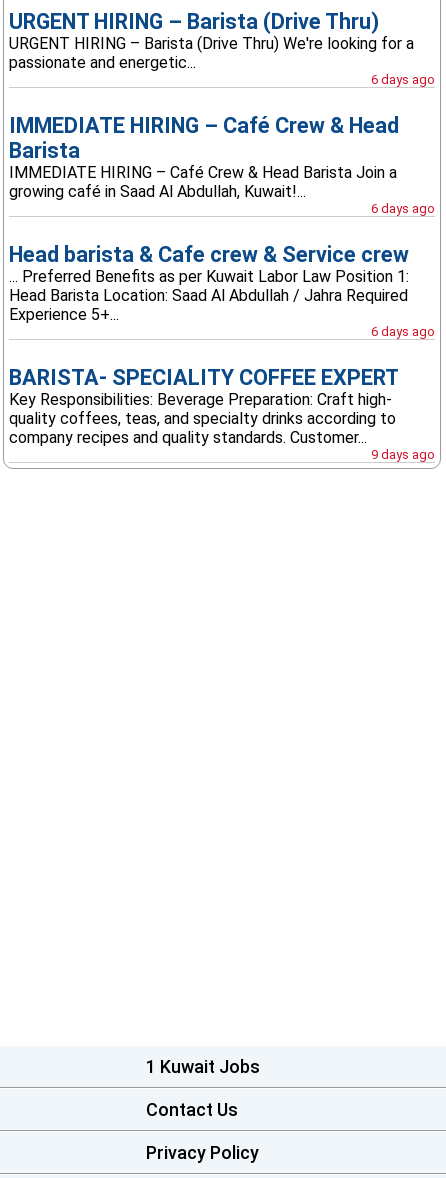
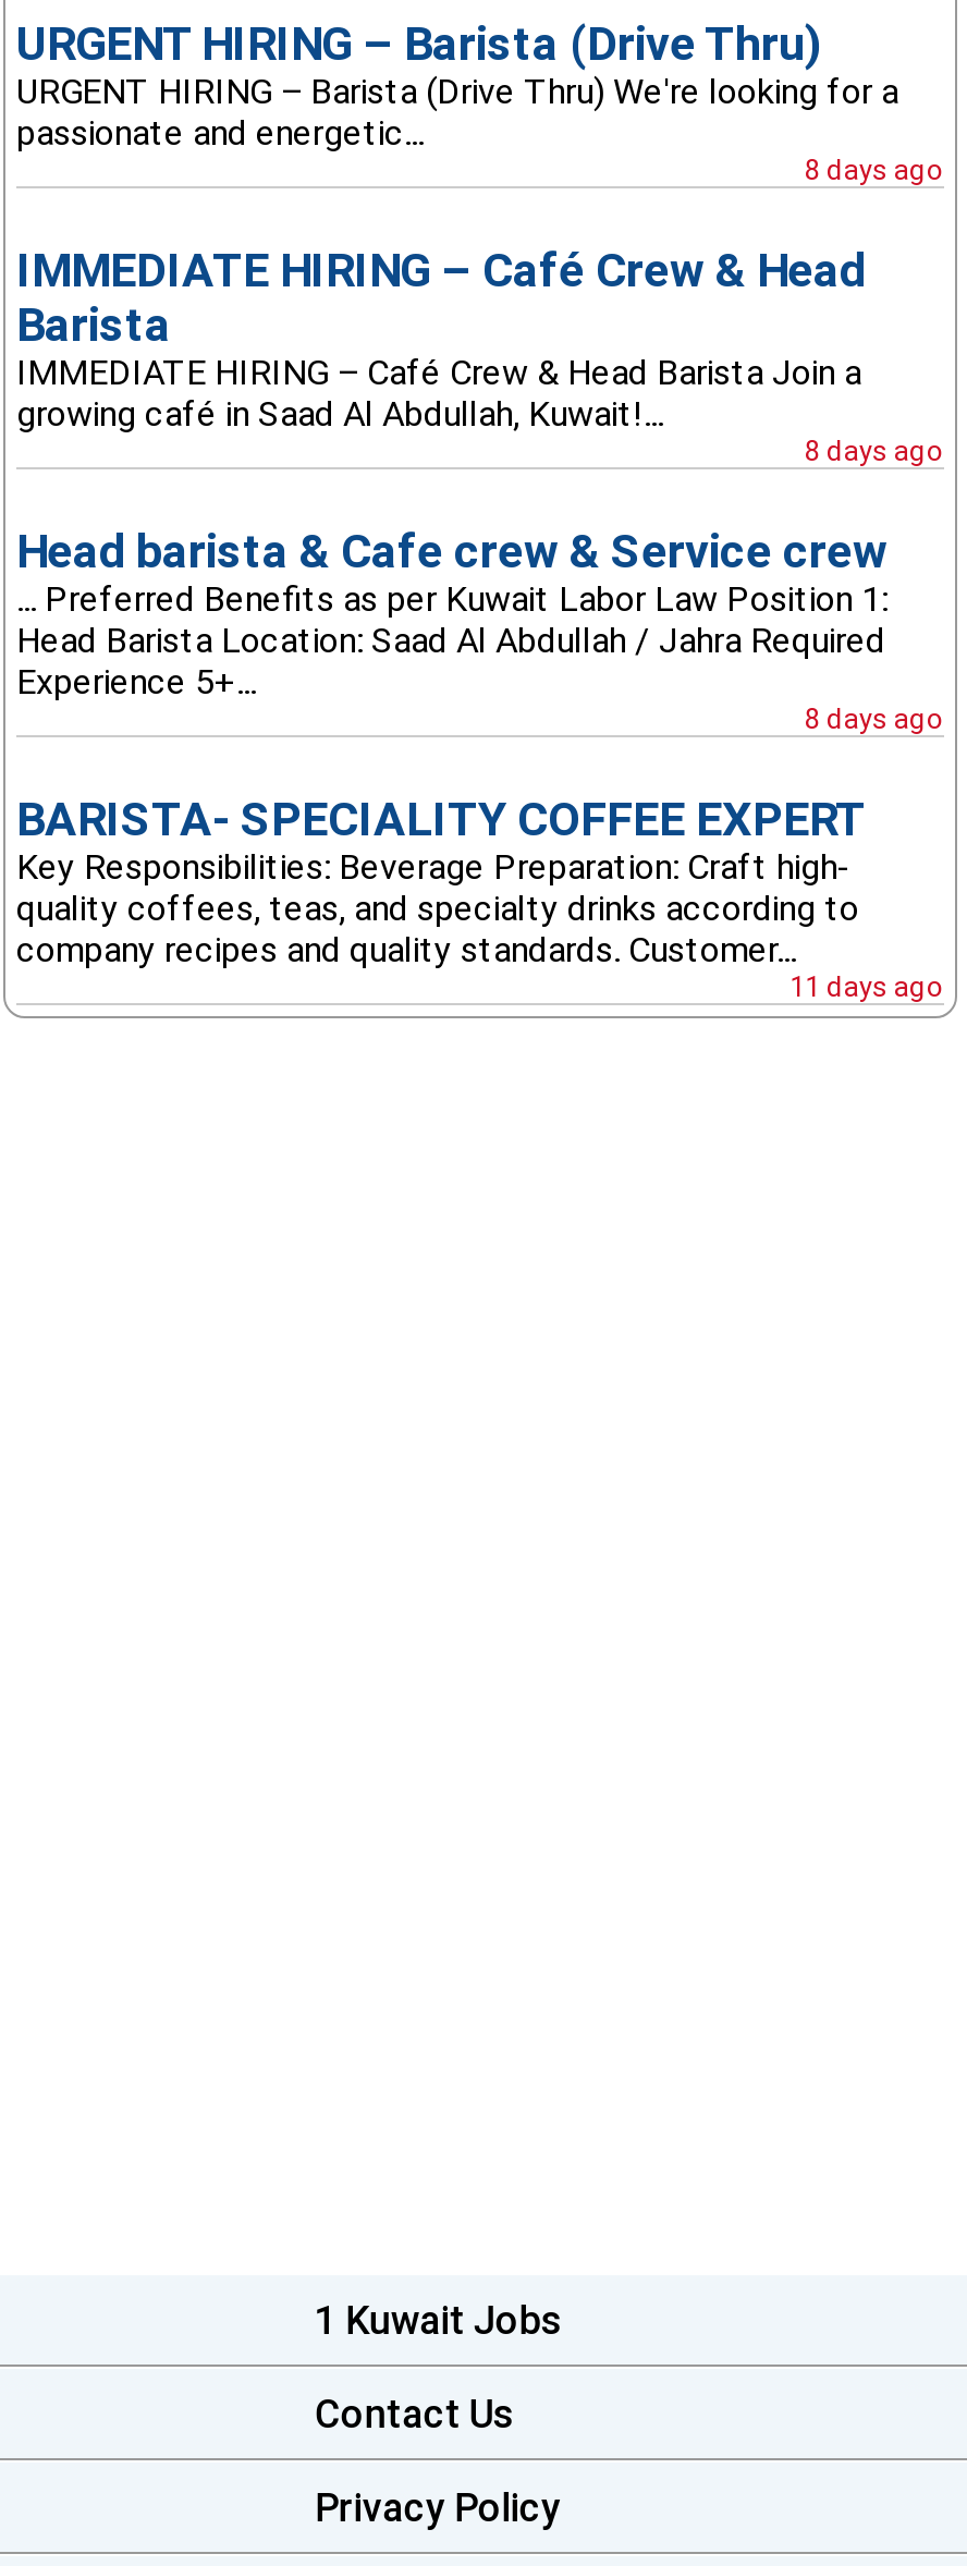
[371,72,435,87] 6 days ago -> [805,154,944,186] 8 days ago
[371,201,435,216] 6 days ago -> [805,435,944,467] 8 days ago
[371,324,435,339] 6 days ago -> [805,702,944,735] 8 days ago
[371,447,435,462] 9 days ago -> [789,970,944,1003] 11 days ago

